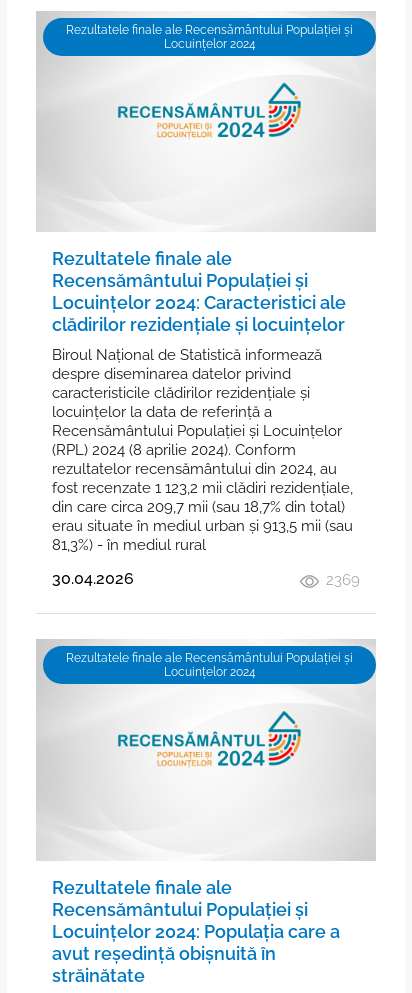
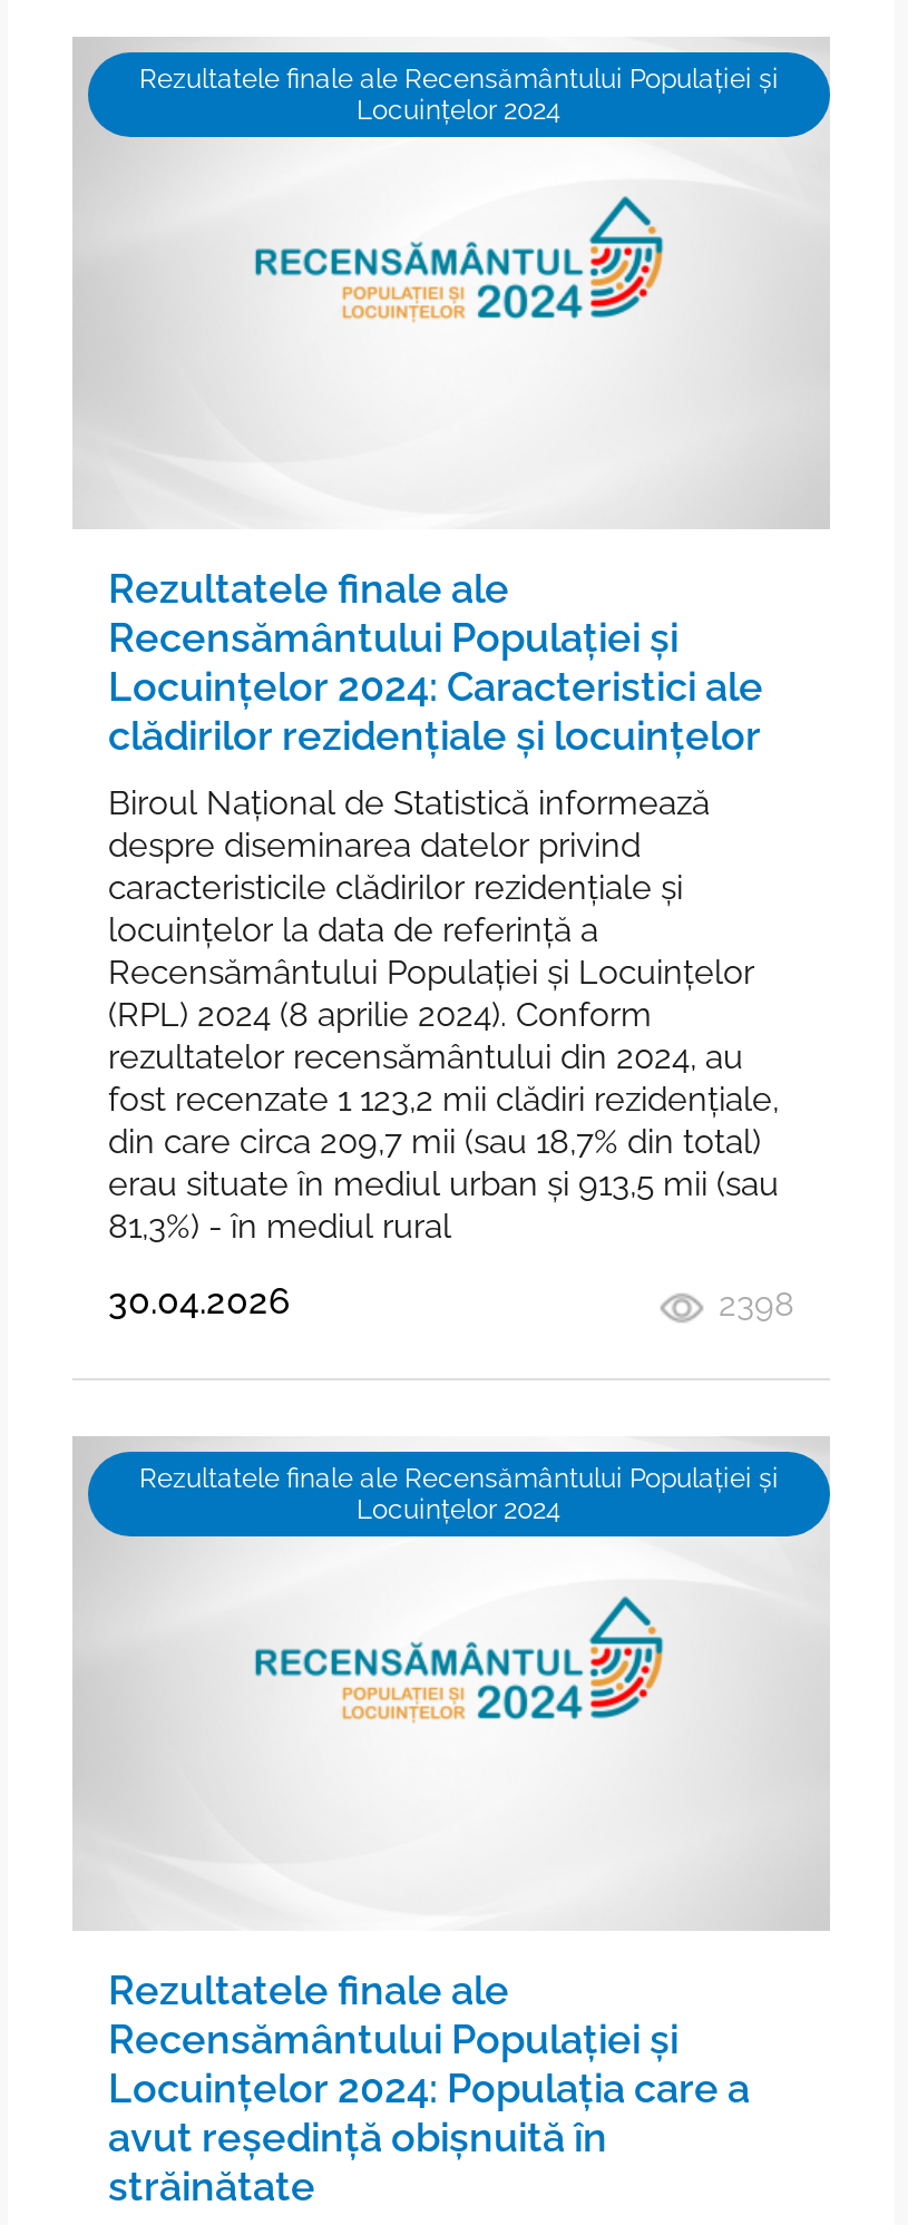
[322,571,360,589] 2369 -> [710,1285,794,1325] 2398

